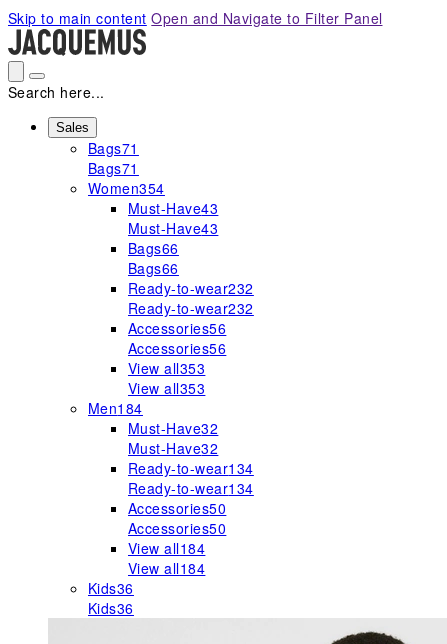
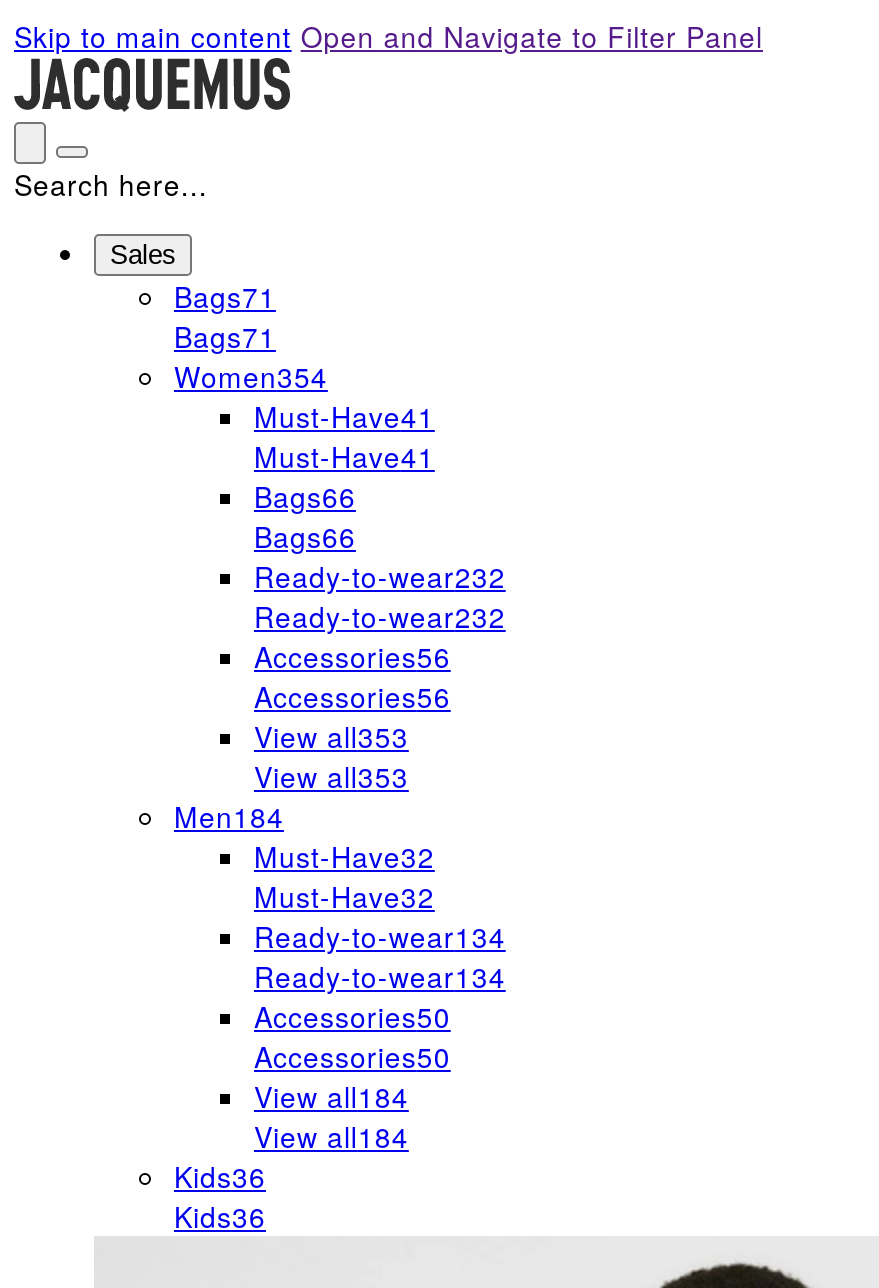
[128,198,218,218] Must-Have43 -> [254,396,435,436] Must-Have41
[128,218,218,238] Must-Have43 -> [254,436,435,476] Must-Have41

